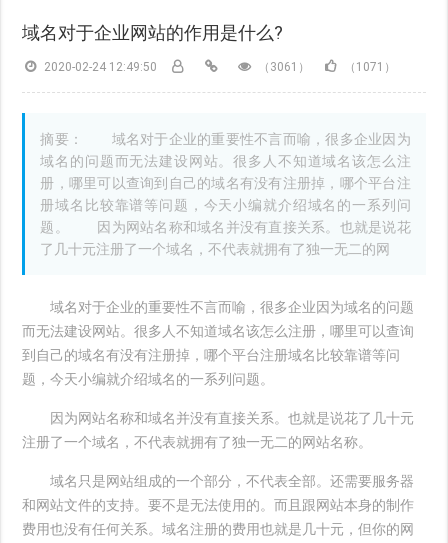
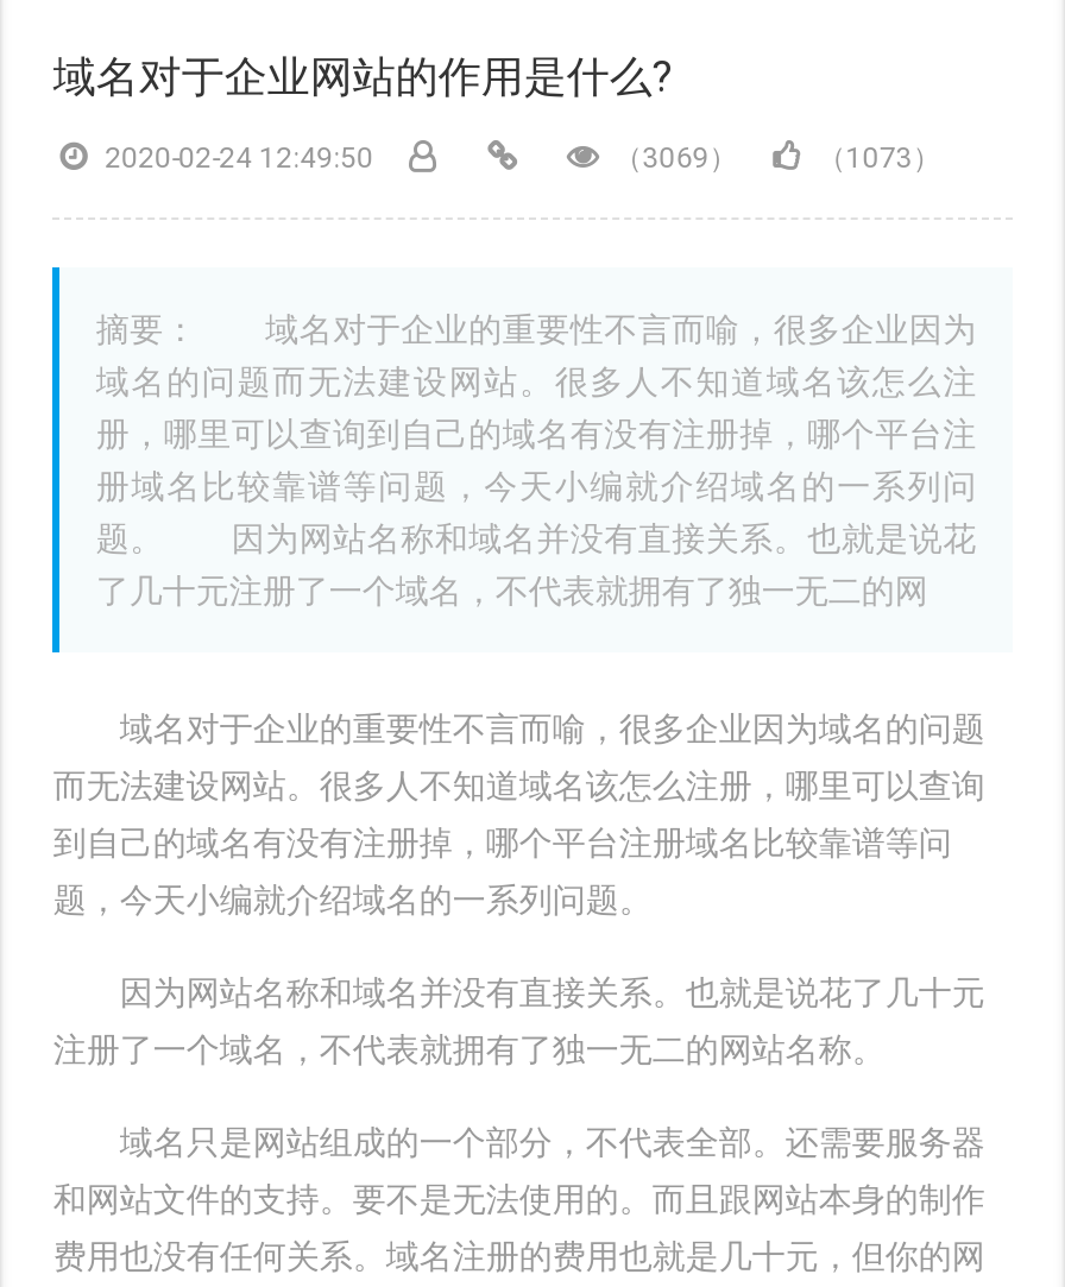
[258,60,310,74] （3061） -> [614,141,737,175] （3069）
[344,60,396,74] （1071） -> [818,141,941,175] （1073）

